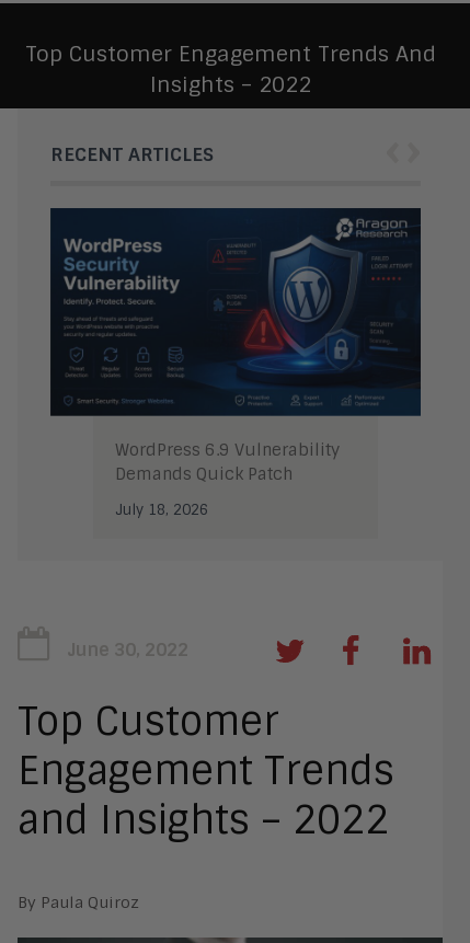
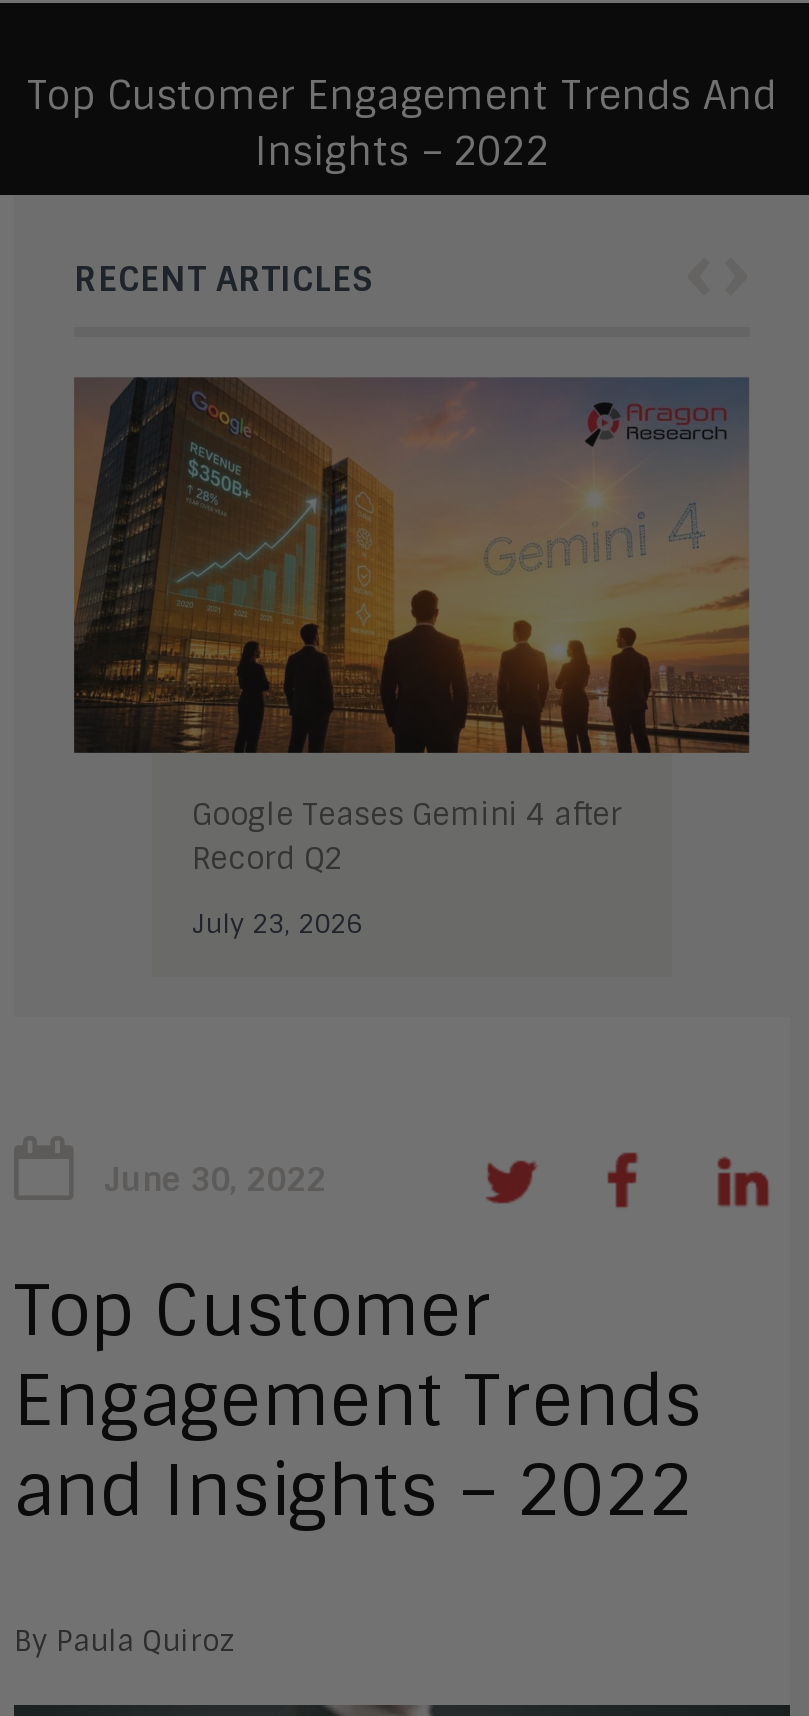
[49,207,422,485] [image] | WordPress 6.9 Vulnerability | Demands Quick Patch -> [72,375,752,880] [image] | Google Teases Gemini 4 after | Record Q2
[115,501,208,519] July 18, 2026 -> [192,908,362,942] July 23, 2026

